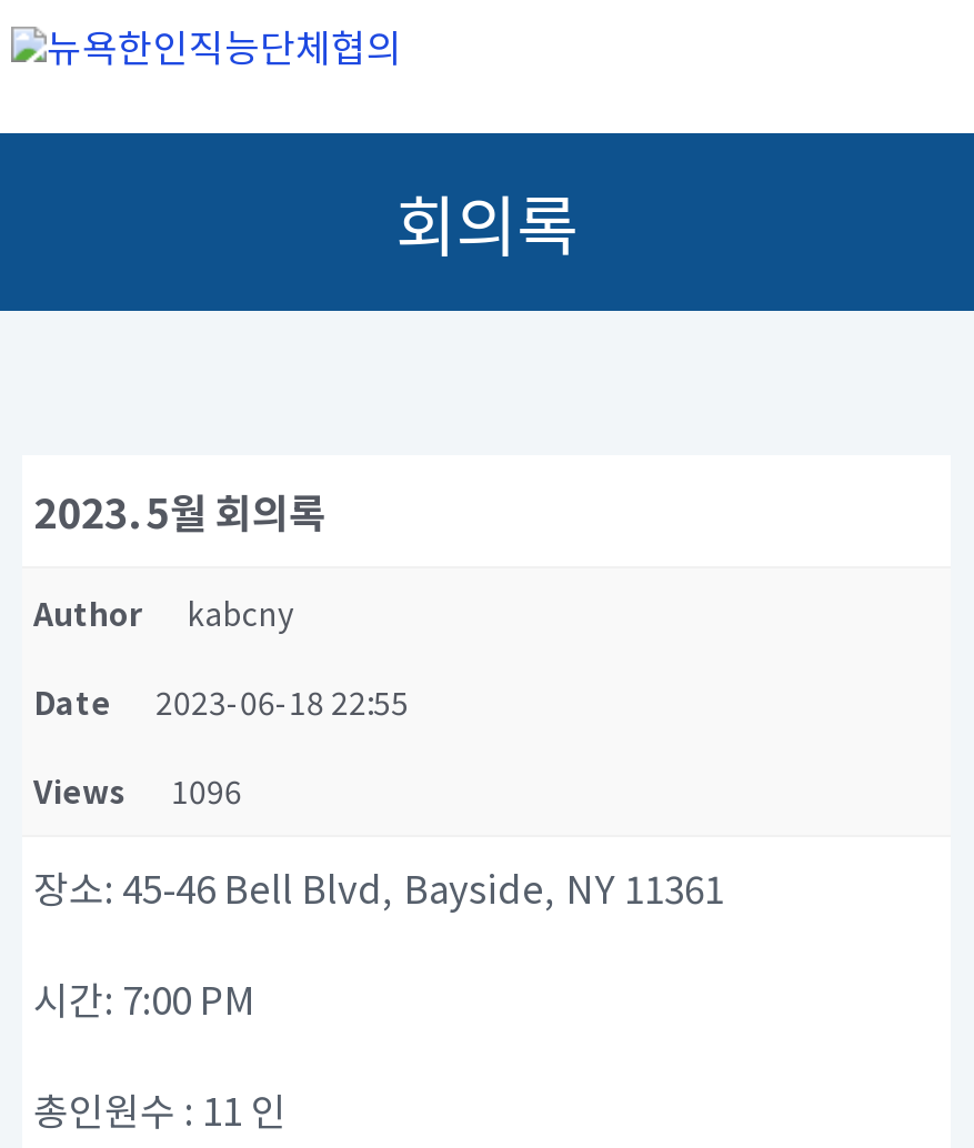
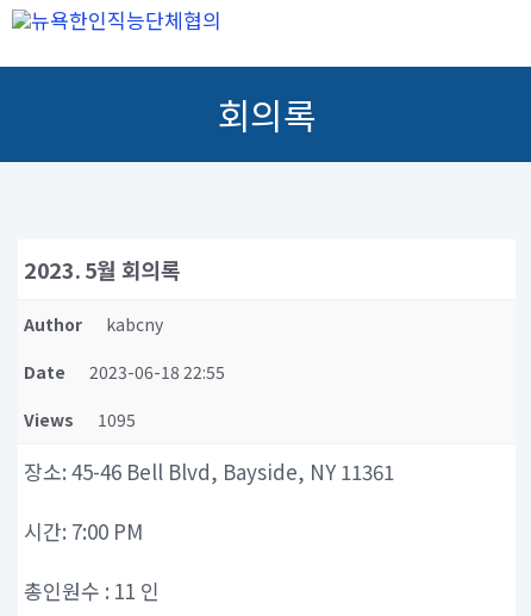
[33,768,242,813] Views 1096 -> [24,407,136,431] Views 1095

